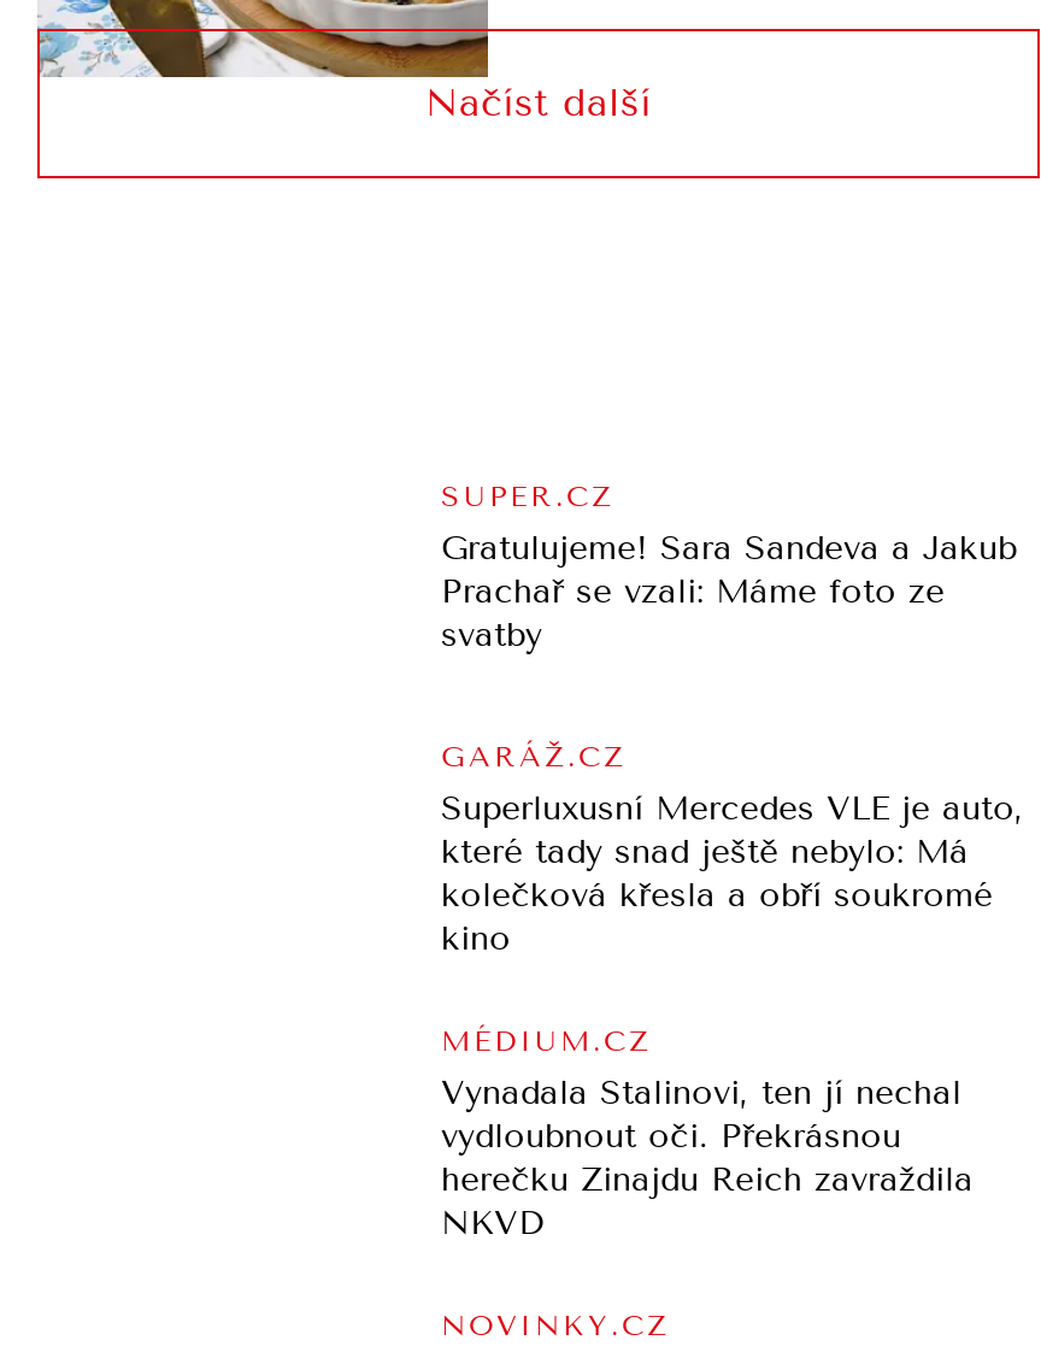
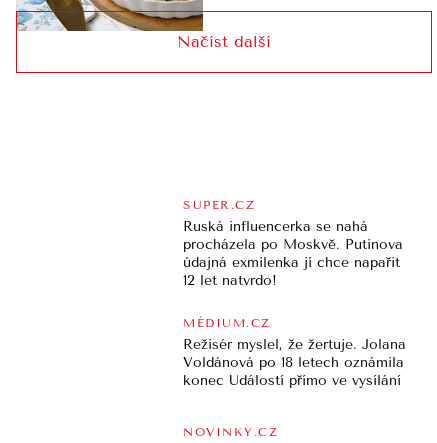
[441,526,1024,959] Gratulujeme! Sara Sandeva a Jakub | Prachař se vzali: Máme foto ze | svatby | GARÁŽ.CZ | Superluxusní Mercedes VLE je auto, | které tady snad ještě nebylo: Má | kolečková křesla a obří soukromé | kino -> [183,218,403,289] Ruská influencerka se nahá | procházela po Moskvě. Putinova | údajná exmilenka jí chce napařit | 12 let natvrdo!
[441,1072,974,1243] Vynadala Stalinovi, ten jí nechal | vydloubnout oči. Překrásnou | herečku Zinajdu Reich zavraždila | NKVD -> [183,336,406,389] Režisér myslel, že žertuje. Jolana | Voldánová po 18 letech oznámila | konec Událostí přímo ve vysílání

